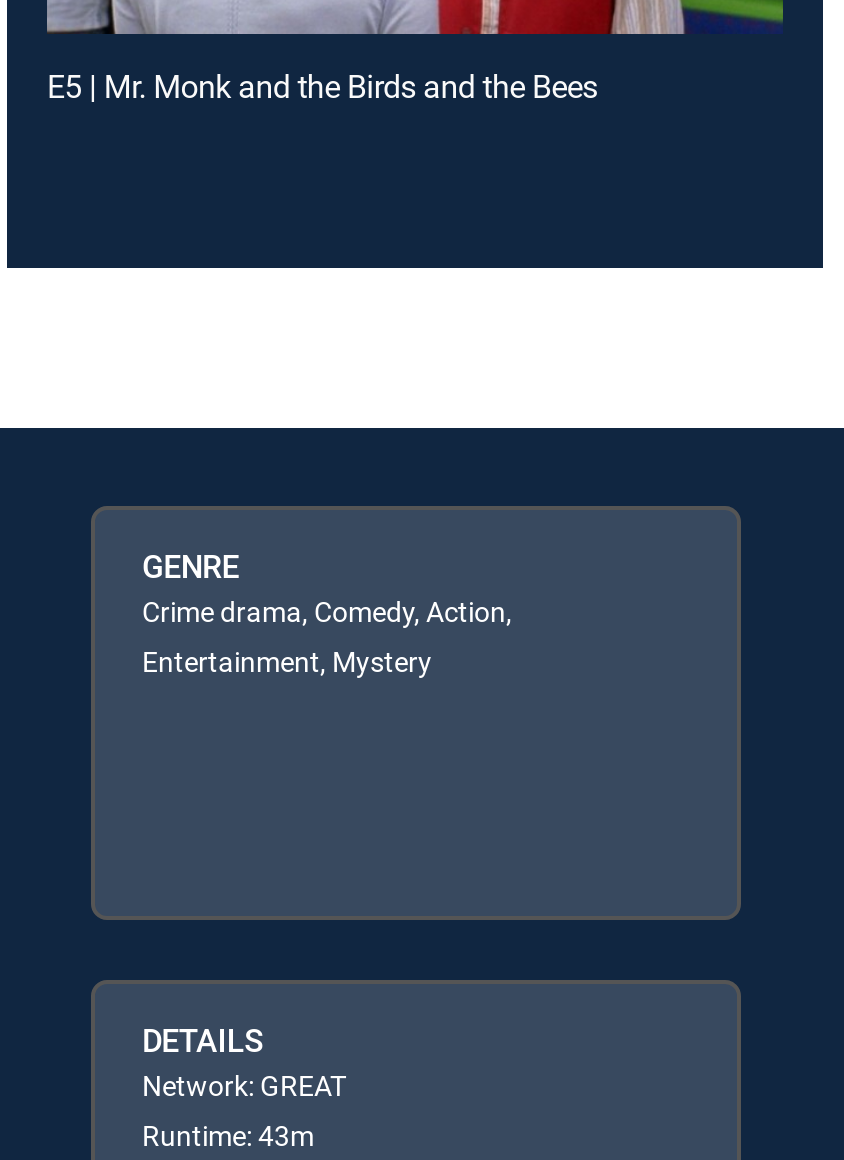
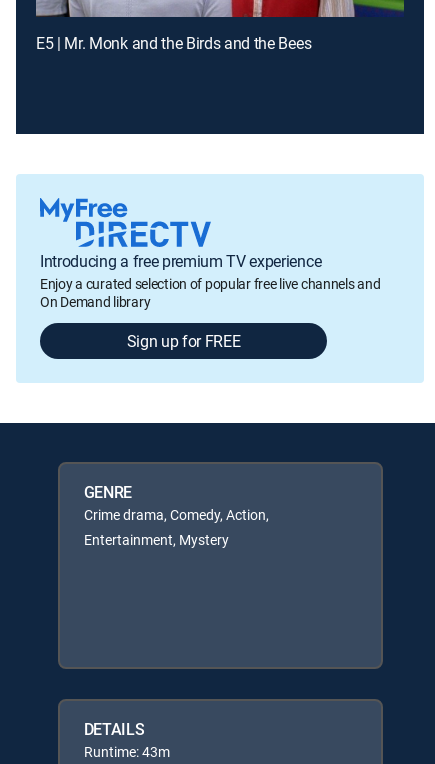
none -> [16,174,424,383] [image] | Introducing a free premium TV experience | Enjoy a curated selection of popular free live channels and | On Demand library | Sign up for FREE
moved [142,544,512,1062] -> [83,481,268,740]: GENRE | Crime drama, Comedy, Action, | Entertainment, Mystery | DETAILS
[142,1066,346,1104] Network: GREAT -> none

